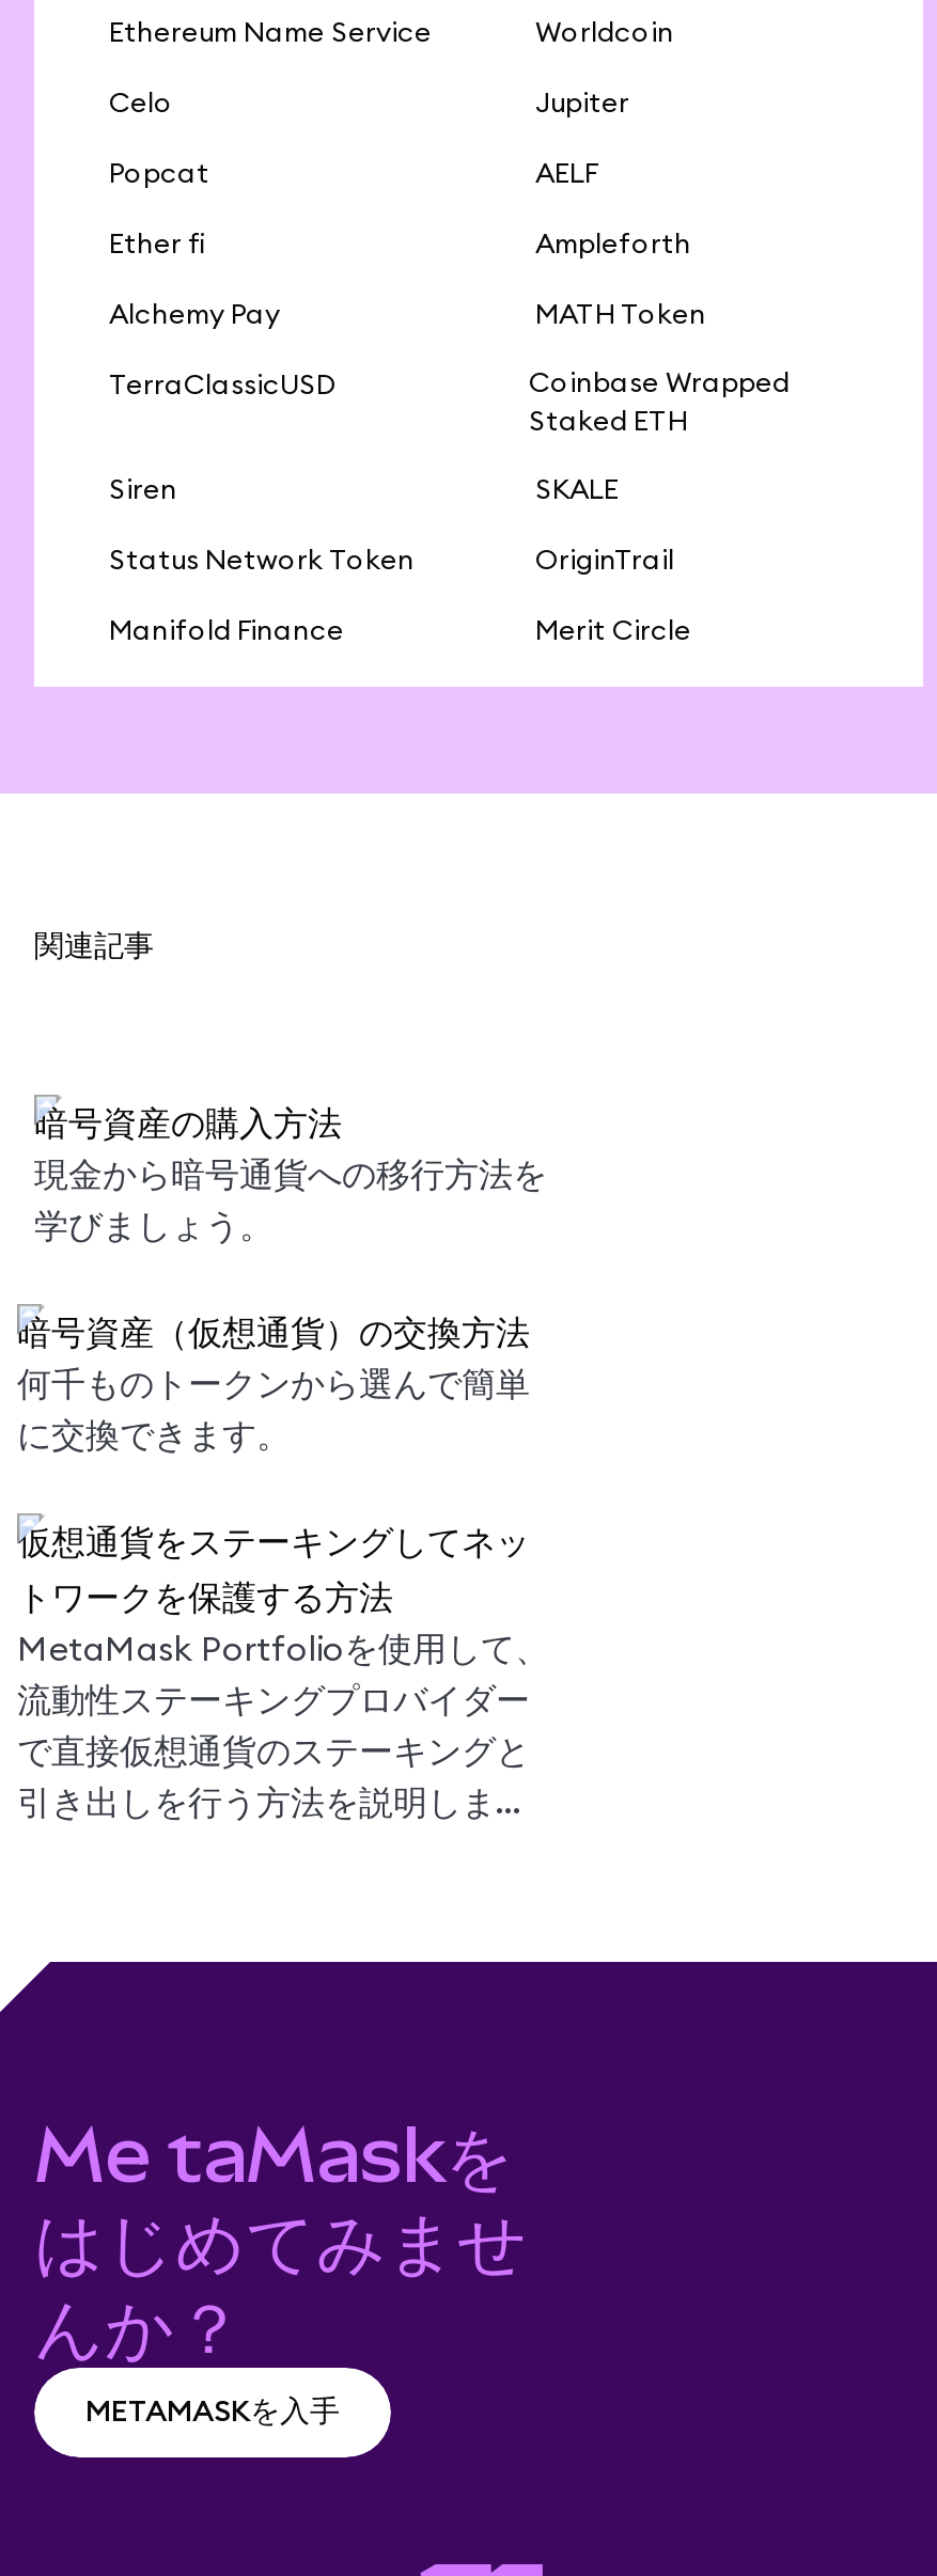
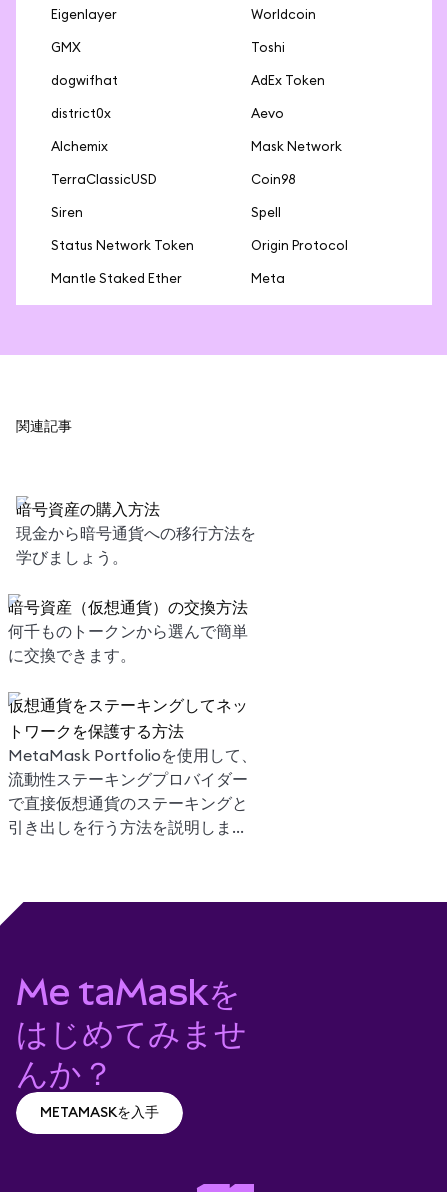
[109,19,432,47] Ethereum Name Service -> [51,8,117,21] Eigenlayer
[109,90,629,117] Celo | Jupiter -> [51,41,284,54] GMX | Toshi
[109,160,597,188] Popcat | AELF -> [51,74,324,87] dogwifhat | AdEx Token
[109,231,691,258] Ether fi | Ampleforth -> [51,107,283,120] district0x | Aevo
[109,301,706,329] Alchemy Pay | MATH Token -> [51,140,341,153] Alchemix | Mask Network
[529,370,790,436] Coinbase Wrapped | Staked ETH -> [250,173,295,186] Coin98
[535,476,619,504] SKALE -> [250,206,280,219] Spell
[535,547,674,575] OriginTrail -> [250,239,347,252] Origin Protocol
[109,617,691,645] Manifold Finance | Merit Circle -> [51,272,284,285] Mantle Staked Ether | Meta

